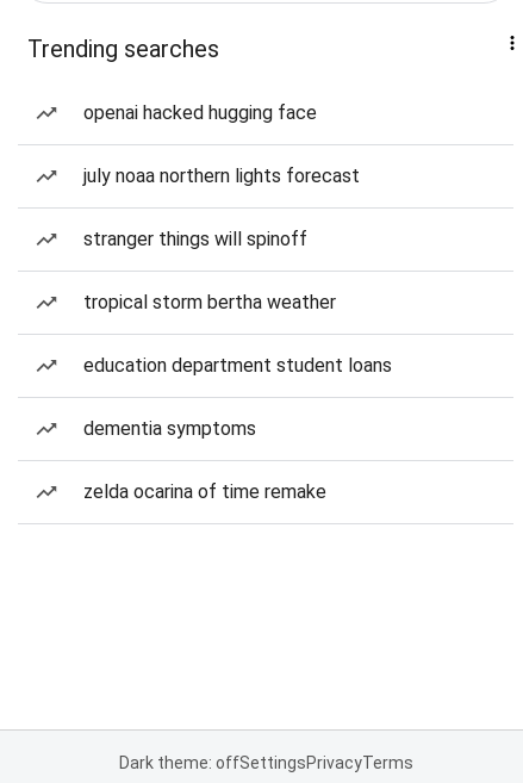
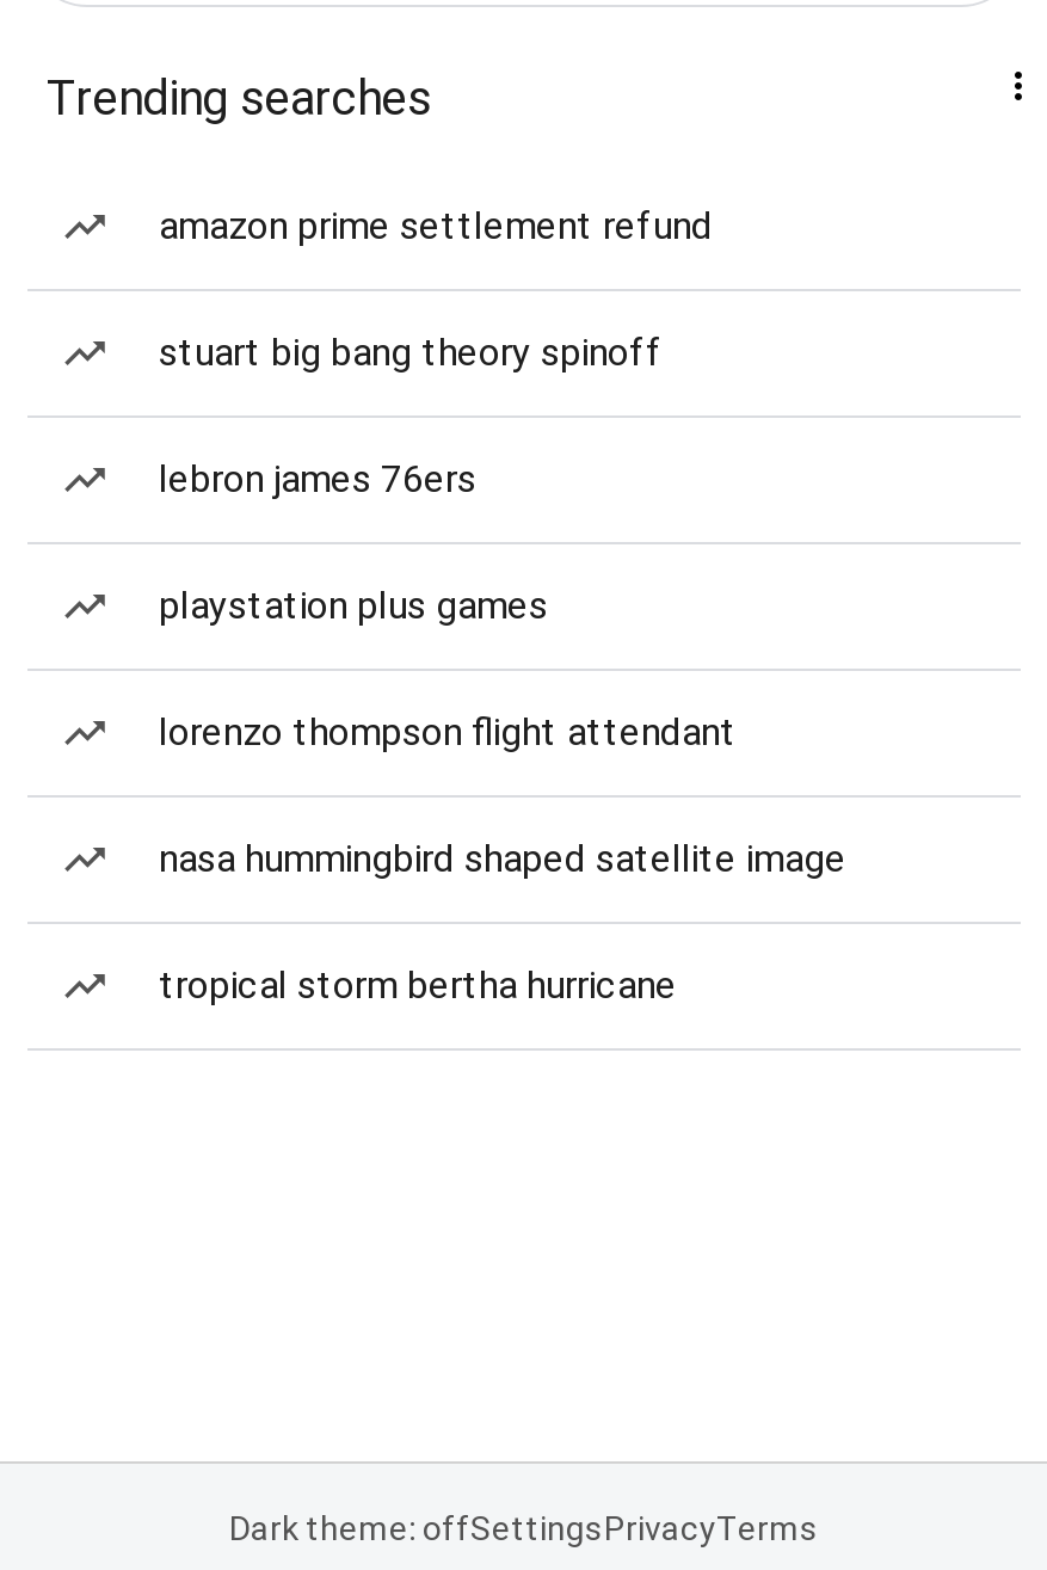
[83,101,317,124] openai hacked hugging face -> [159,203,713,248] amazon prime settlement refund
[83,164,360,187] july noaa northern lights forecast -> [159,330,663,375] stuart big bang theory spinoff
[83,228,307,250] stranger things will spinoff -> [159,456,476,501] lebron james 76ers
[83,291,336,313] tropical storm bertha weather -> [159,583,548,628] playstation plus games
[83,354,392,377] education department student loans -> [159,709,737,755] lorenzo thompson flight attendant
[83,417,256,440] dementia symptoms -> [159,836,846,881] nasa hummingbird shaped satellite image
[83,480,326,503] zelda ocarina of time remake -> [159,962,677,1008] tropical storm bertha hurricane

